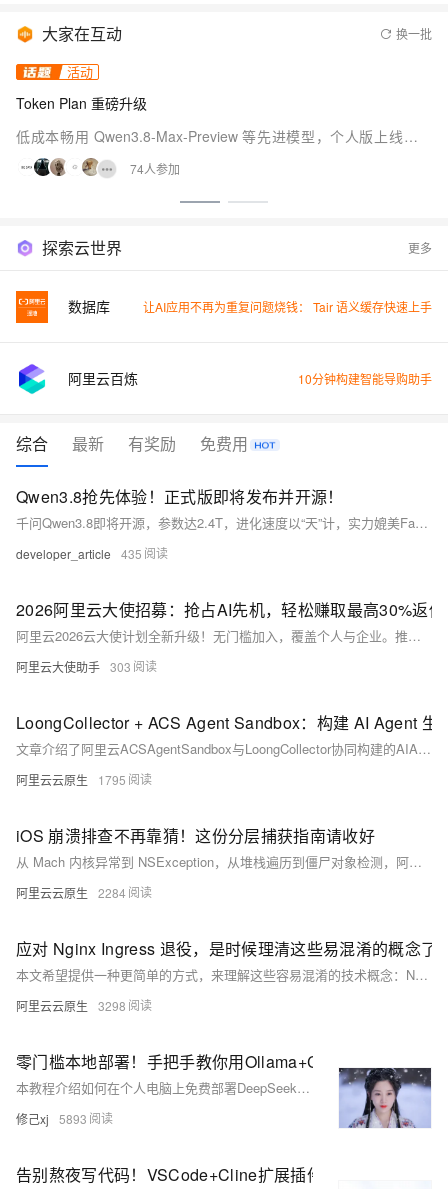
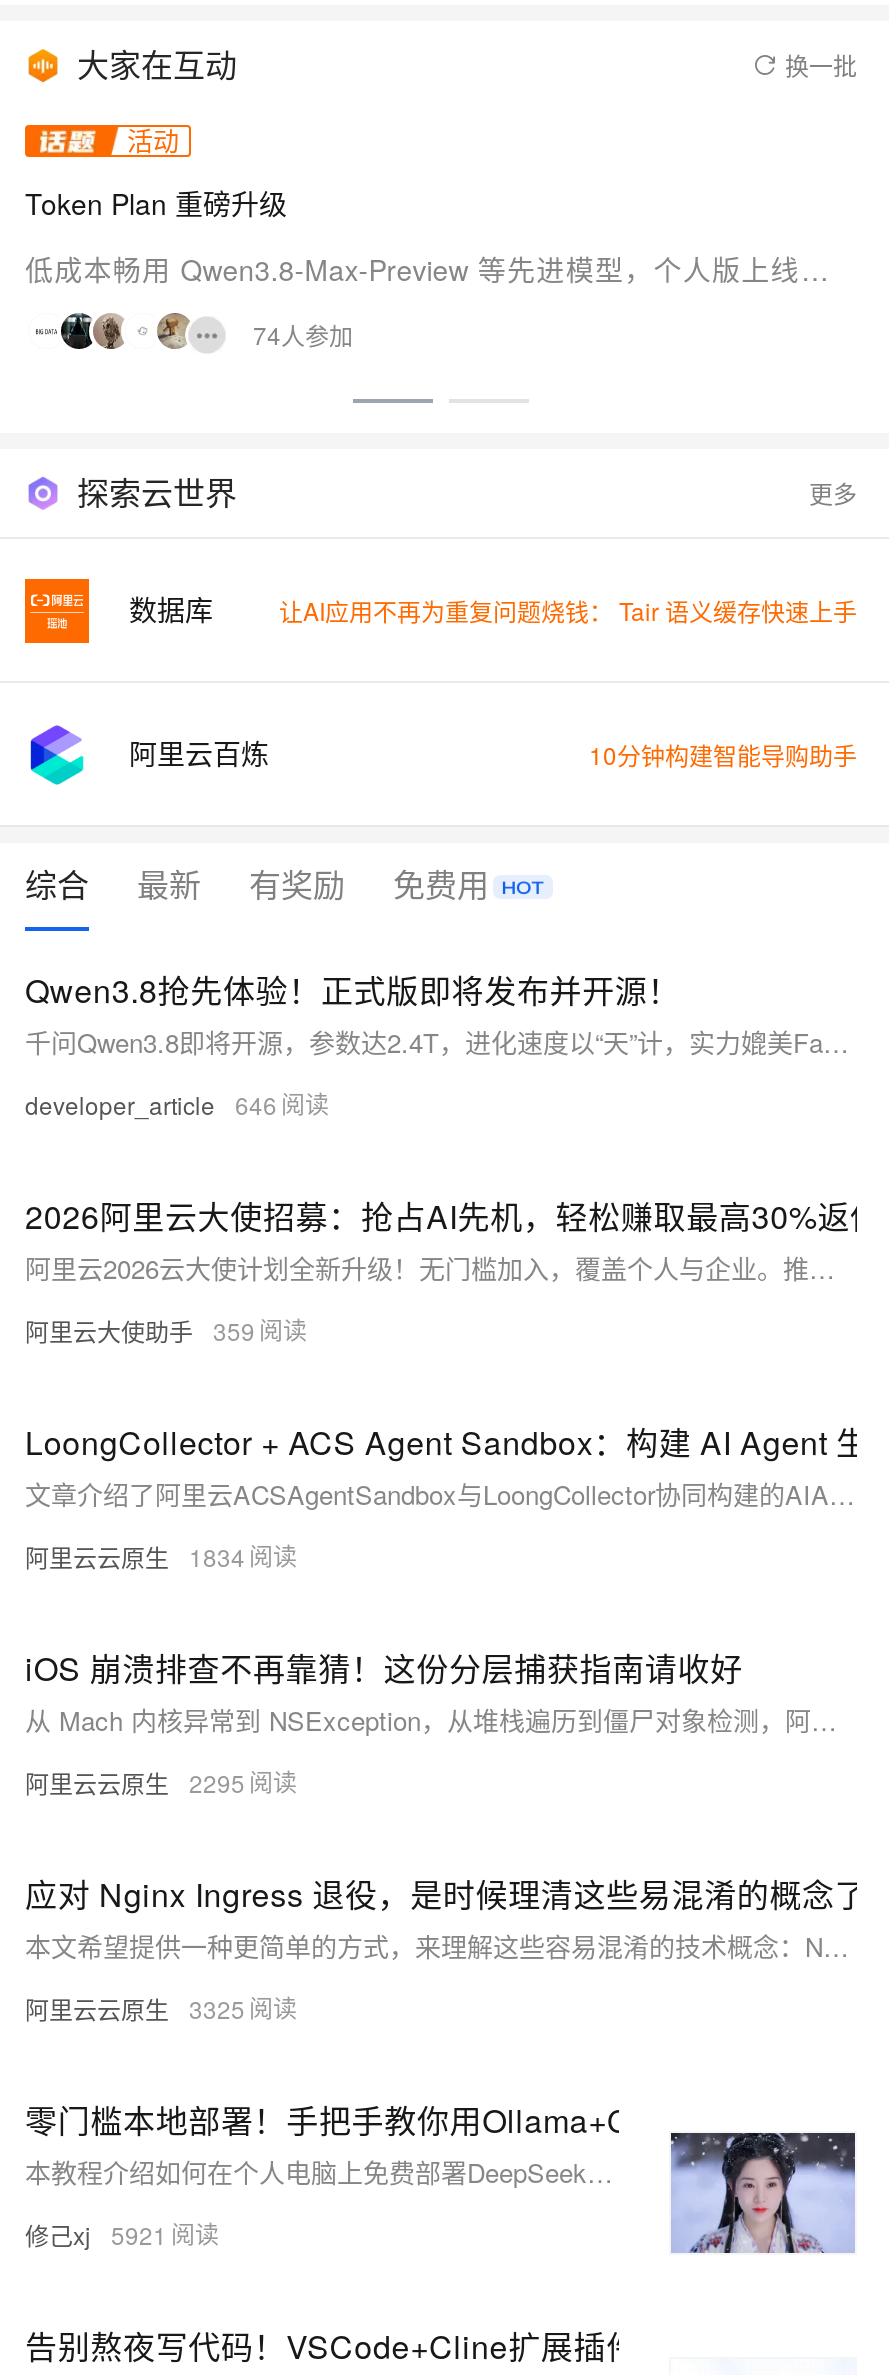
[16,545,142,562] developer_article 435 -> [25,1087,277,1121] developer_article 646
[16,658,131,675] 阿里云大使助手 303 -> [25,1313,255,1347] 阿里云大使助手 359
[16,771,126,788] 阿里云云原生 1795 -> [25,1539,245,1573] 阿里云云原生 1834
[16,884,126,901] 阿里云云原生 2284 -> [25,1765,245,1799] 阿里云云原生 2295
[16,997,126,1014] 阿里云云原生 3298 -> [25,1991,245,2025] 阿里云云原生 3325
[16,1110,87,1127] 修己xj 5893 -> [25,2217,167,2251] 修己xj 5921

